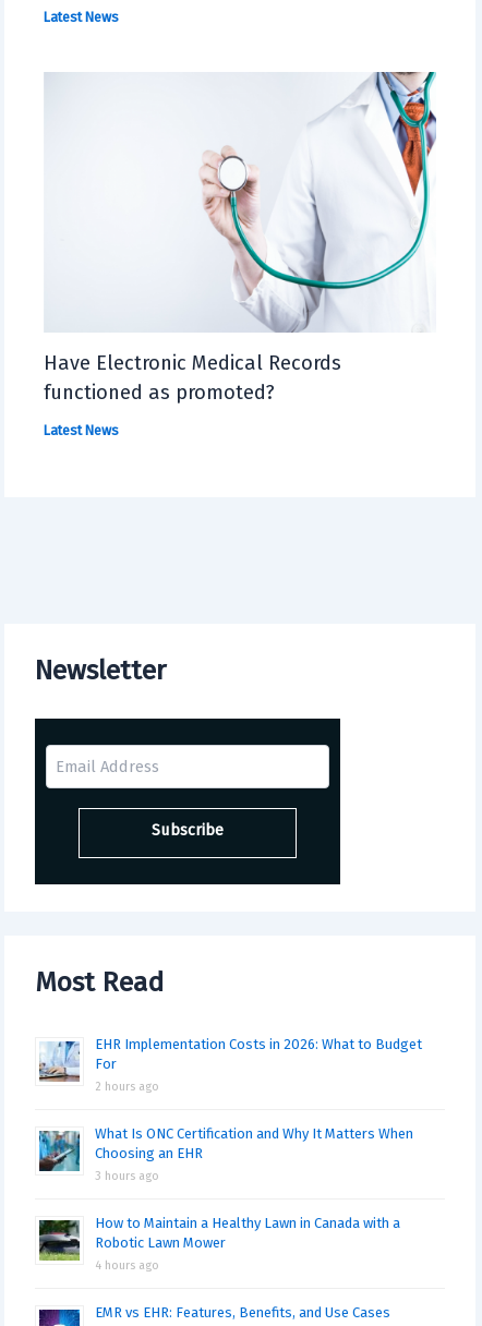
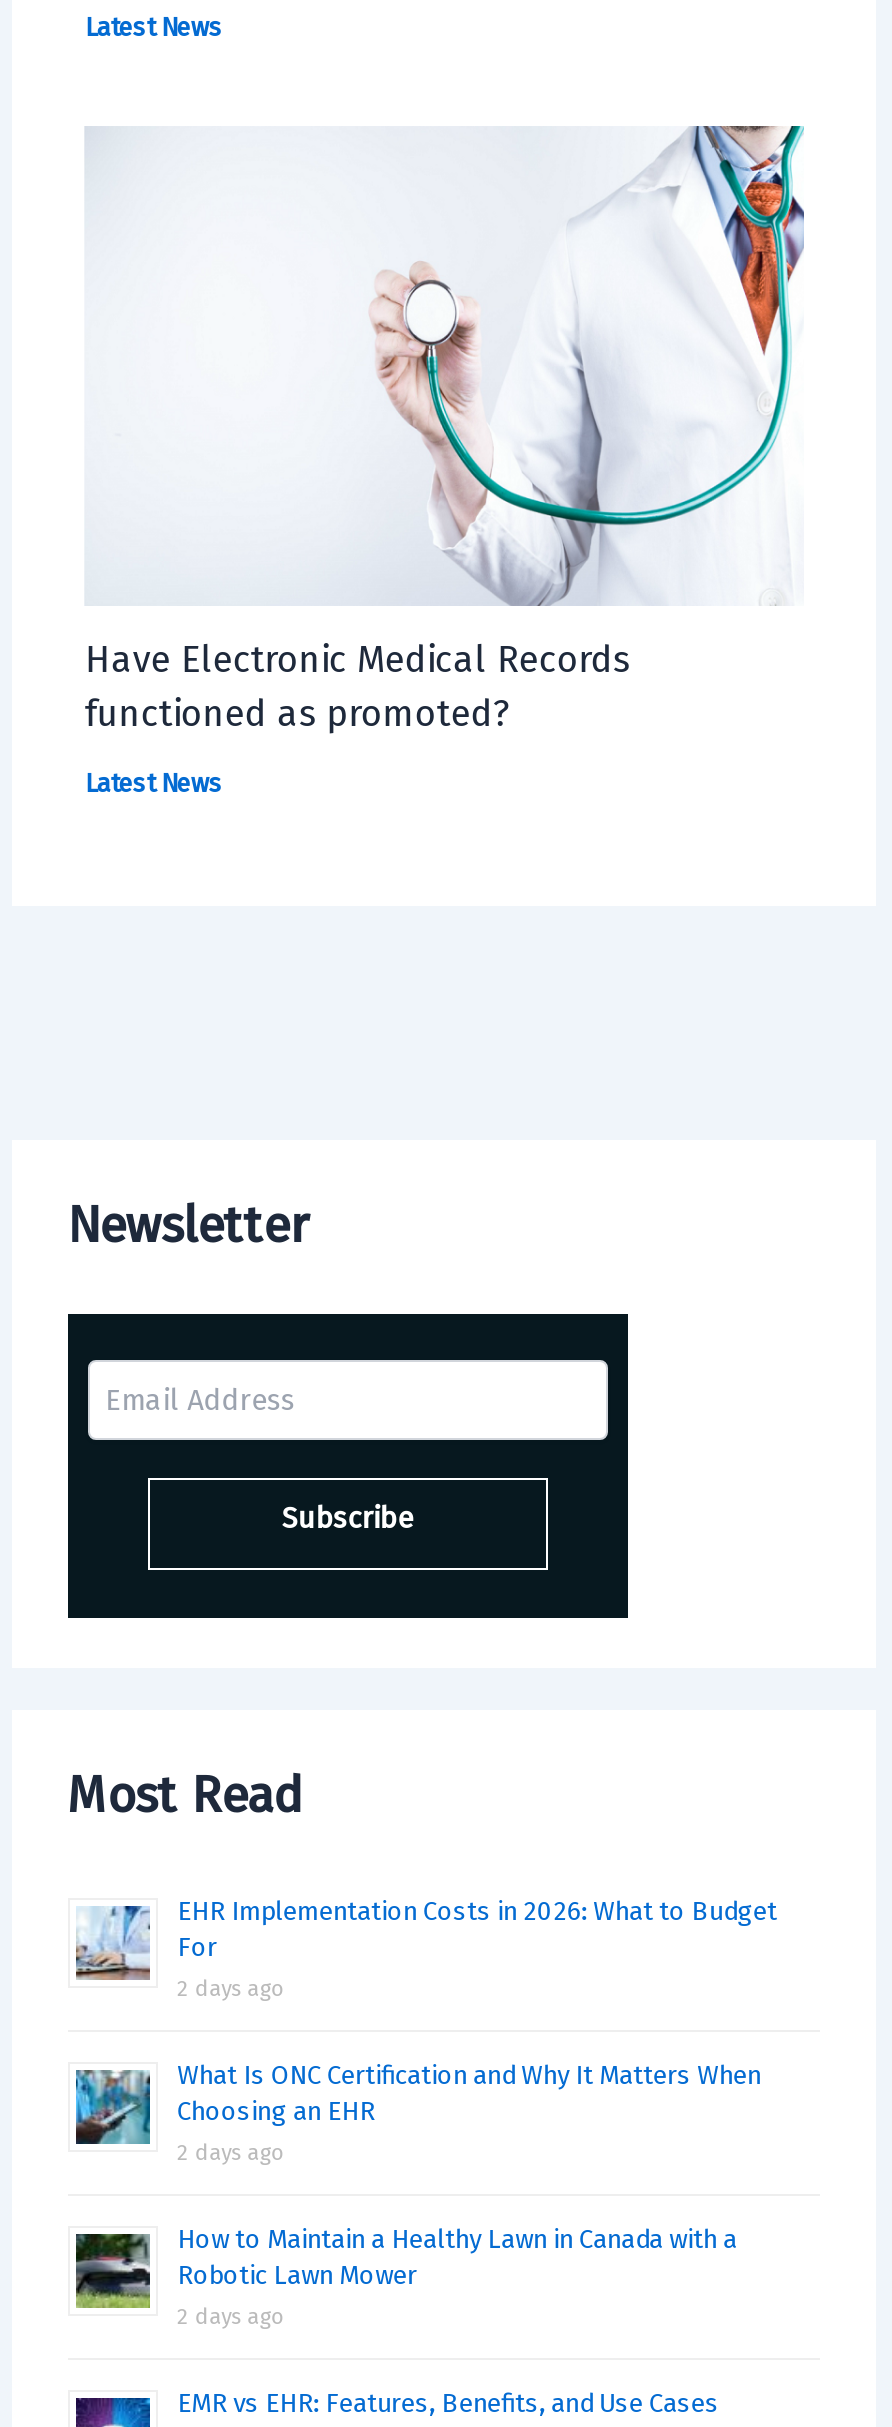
[94,1080,159,1094] 2 hours ago -> [177,1976,285,2002] 2 days ago
[94,1169,159,1184] 3 hours ago -> [177,2140,285,2166] 2 days ago
[94,1259,159,1273] 4 hours ago -> [177,2304,285,2330] 2 days ago

